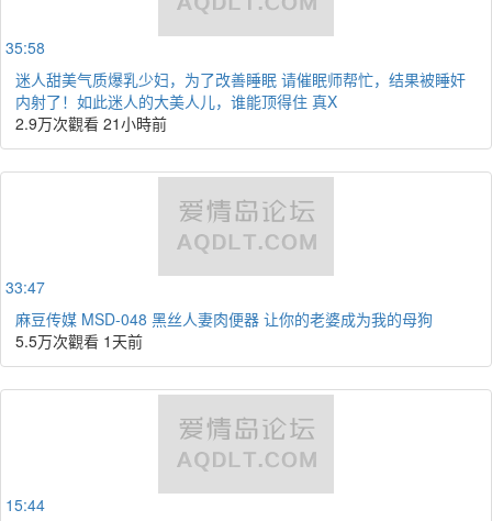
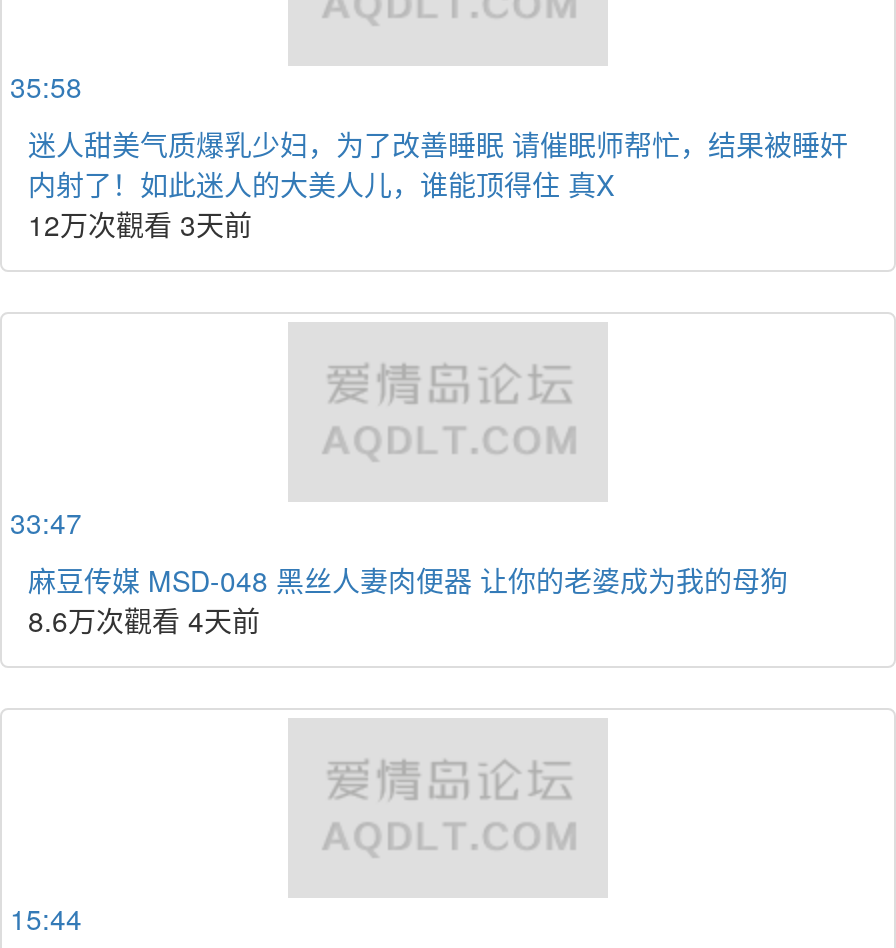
[15,112,167,134] 2.9万次觀看 21小時前 -> [28,204,252,244] 12万次觀看 3天前
[15,330,143,352] 5.5万次觀看 1天前 -> [28,600,260,640] 8.6万次觀看 4天前

